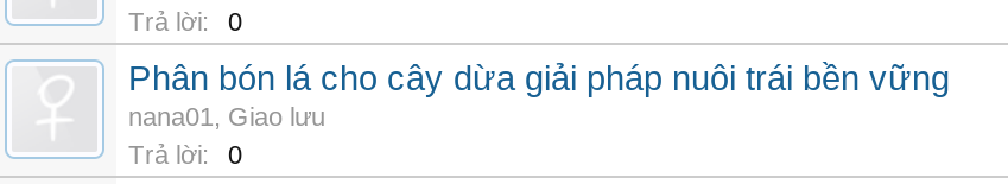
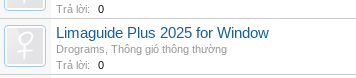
[128,59,950,131] Phân bón lá cho cây dừa giải pháp nuôi trái bền vững | nana01, Giao lưu -> [56,25,269,55] Limaguide Plus 2025 for Window | Drograms, Thông gió thông thường

